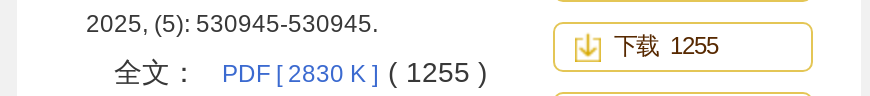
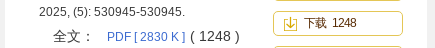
[614,32,718,60] 下载 1255 -> [303,16,355,30] 下载 1248
[114,56,488,88] 全文： PDF [ 2830 K ] ( 1255 ) -> [53,28,240,44] 全文： PDF [ 2830 K ] ( 1248 )

